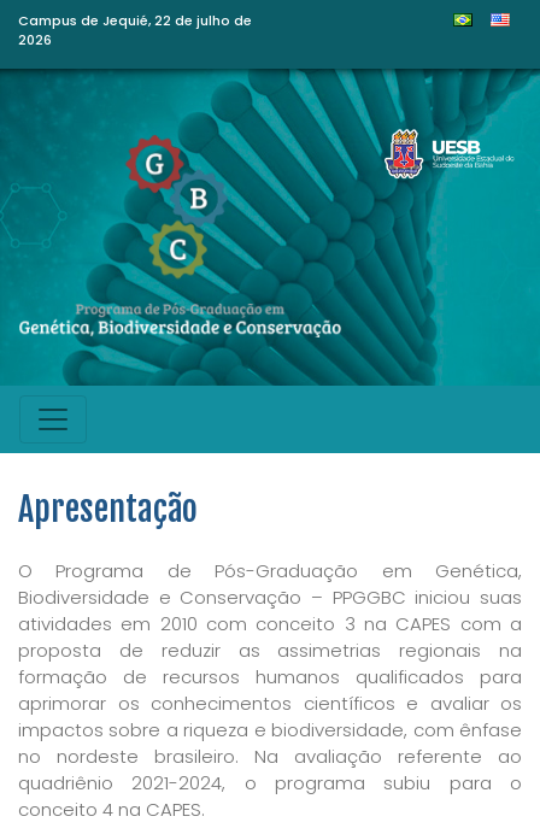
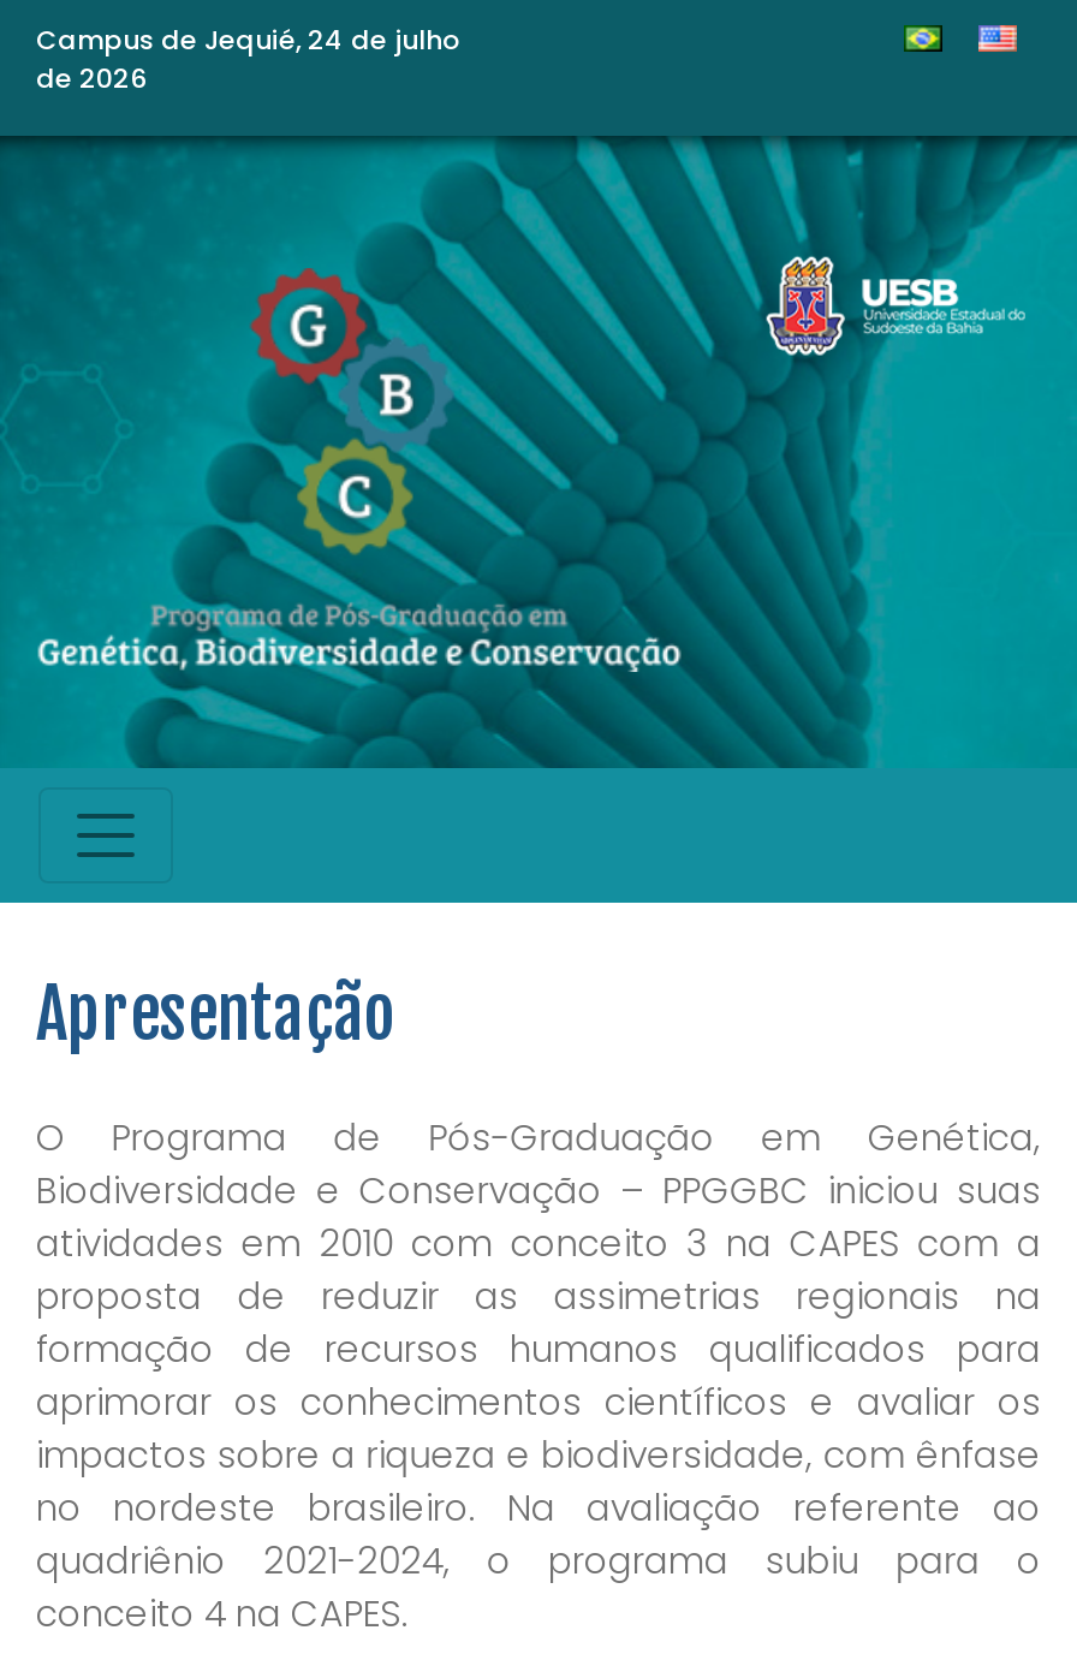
[18,11,252,49] Campus de Jequié, 22 de julho de | 2026 -> [36,20,462,97] Campus de Jequié, 24 de julho | de 2026

